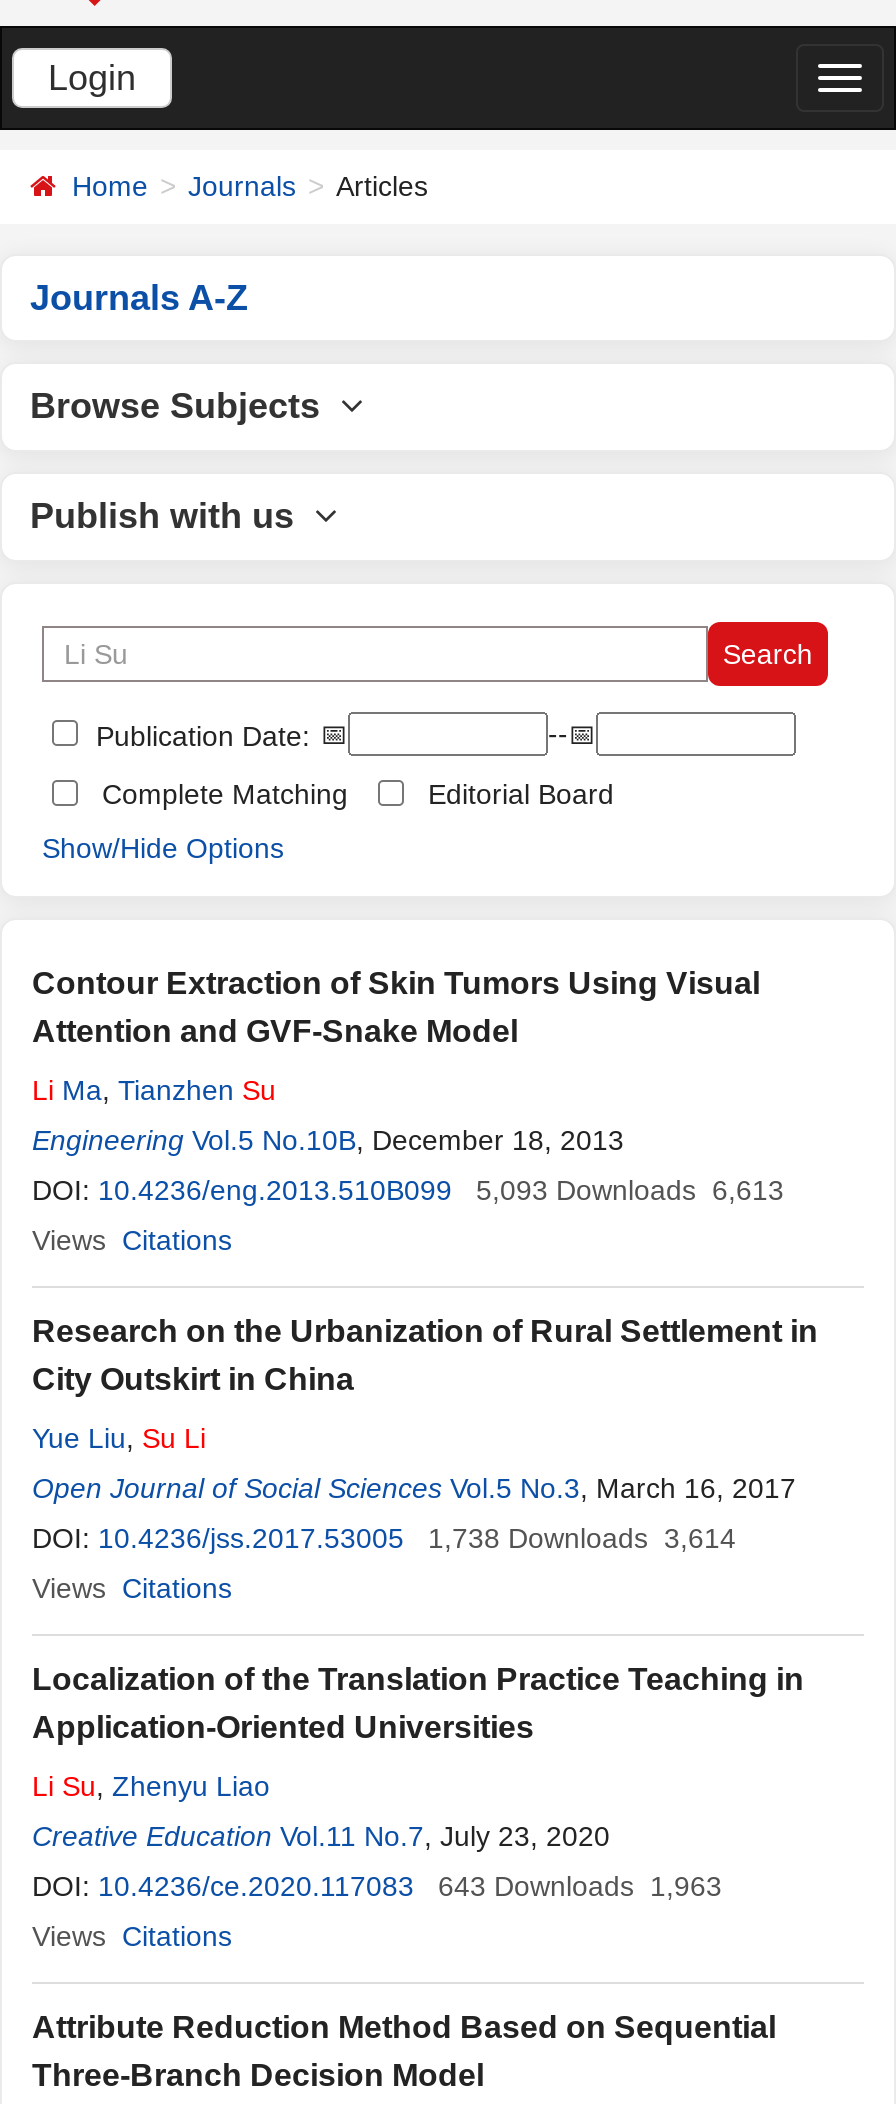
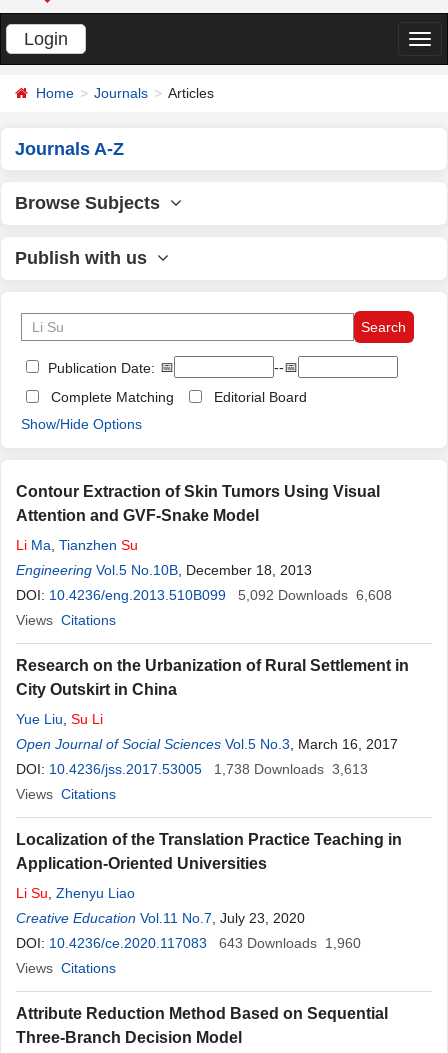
[32,1174,784,1206] DOI: 10.4236/eng.2013.510B099 5,093 Downloads 6,613 -> [16,587,392,603] DOI: 10.4236/eng.2013.510B099 5,092 Downloads 6,608
[32,1522,736,1554] DOI: 10.4236/jss.2017.53005 1,738 Downloads 3,614 -> [16,761,368,777] DOI: 10.4236/jss.2017.53005 1,738 Downloads 3,613
[32,1870,722,1902] DOI: 10.4236/ce.2020.117083 643 Downloads 1,963 -> [16,935,361,951] DOI: 10.4236/ce.2020.117083 643 Downloads 1,960

